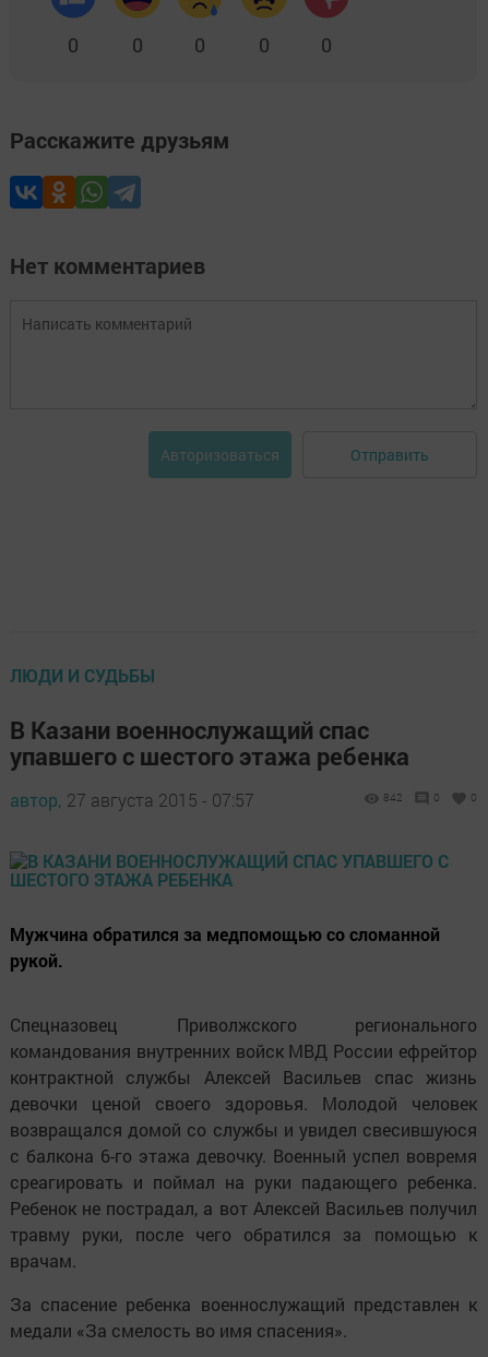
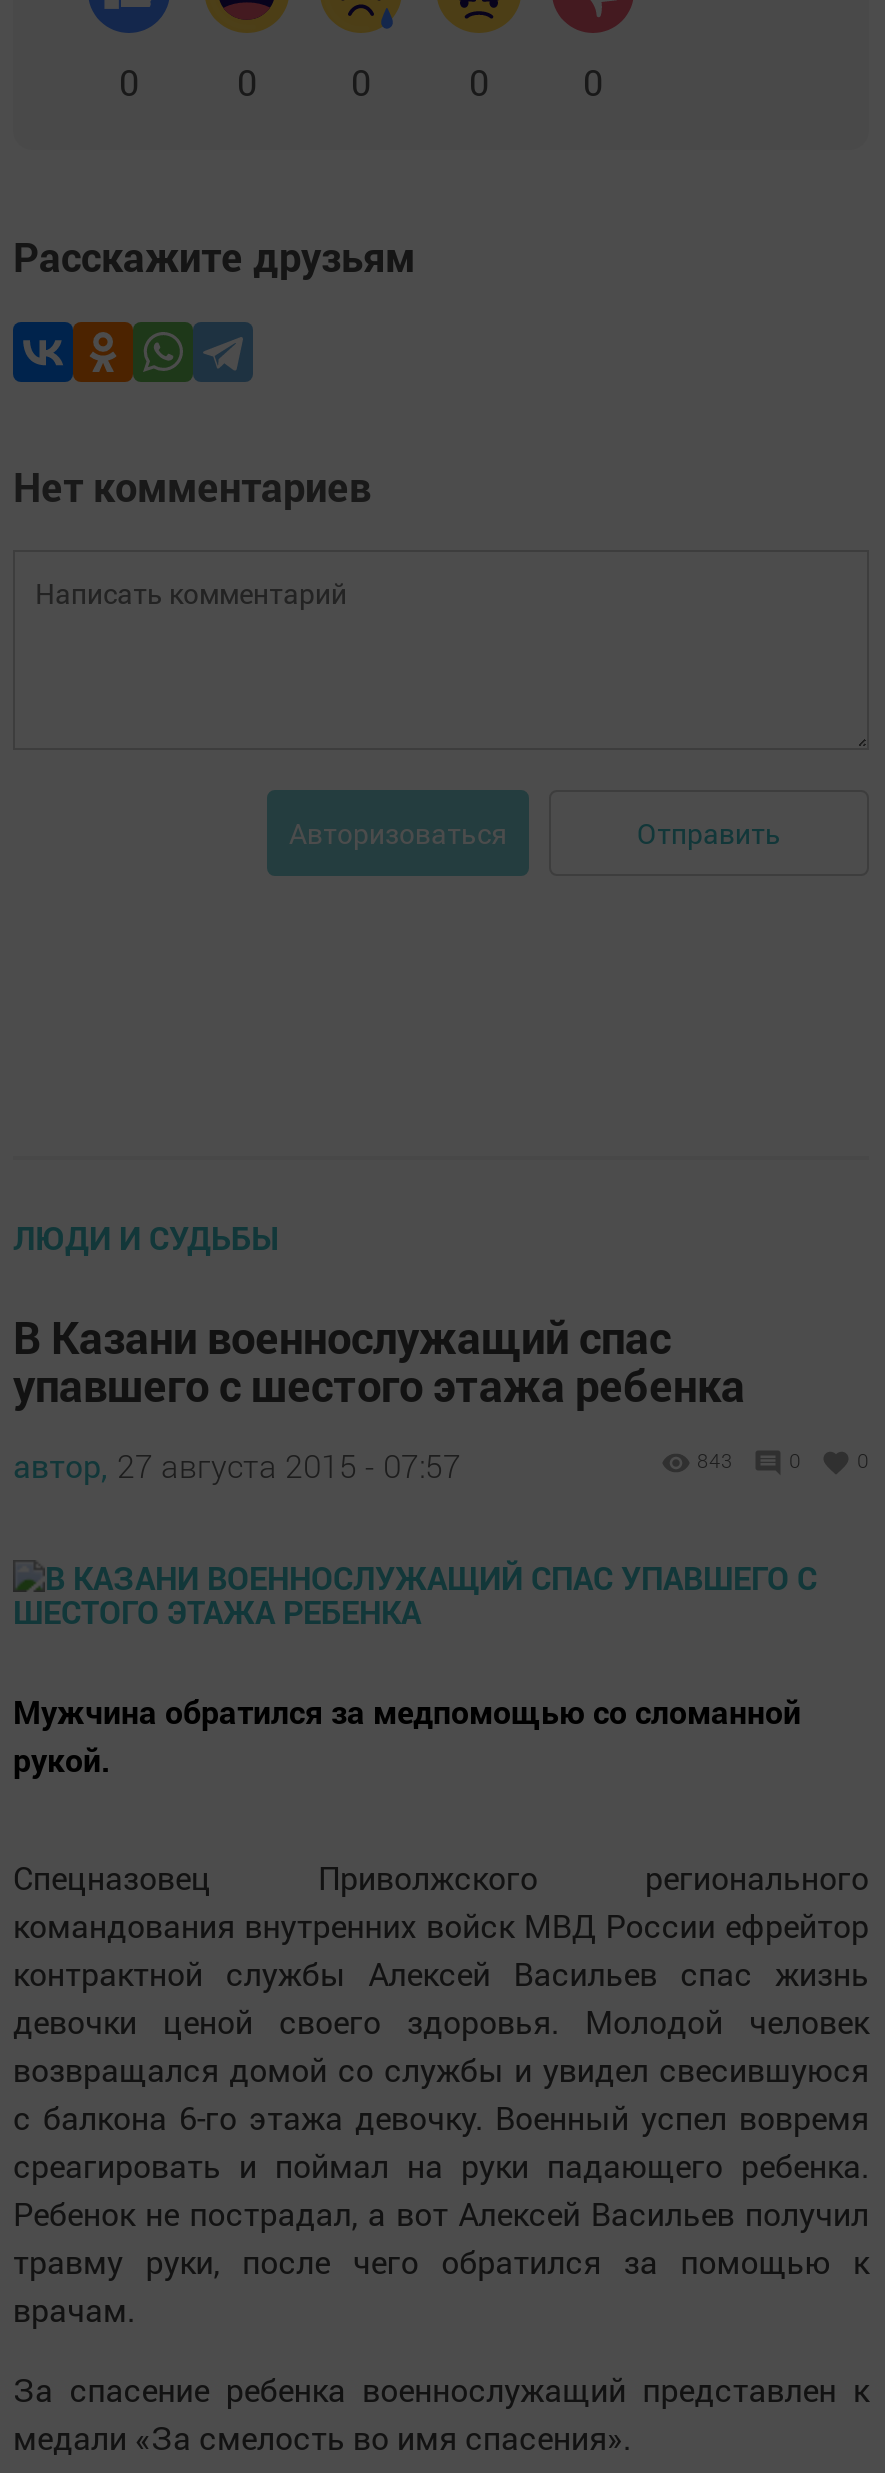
[383,791,403,805] 842 -> [697,1449,733,1475] 843

